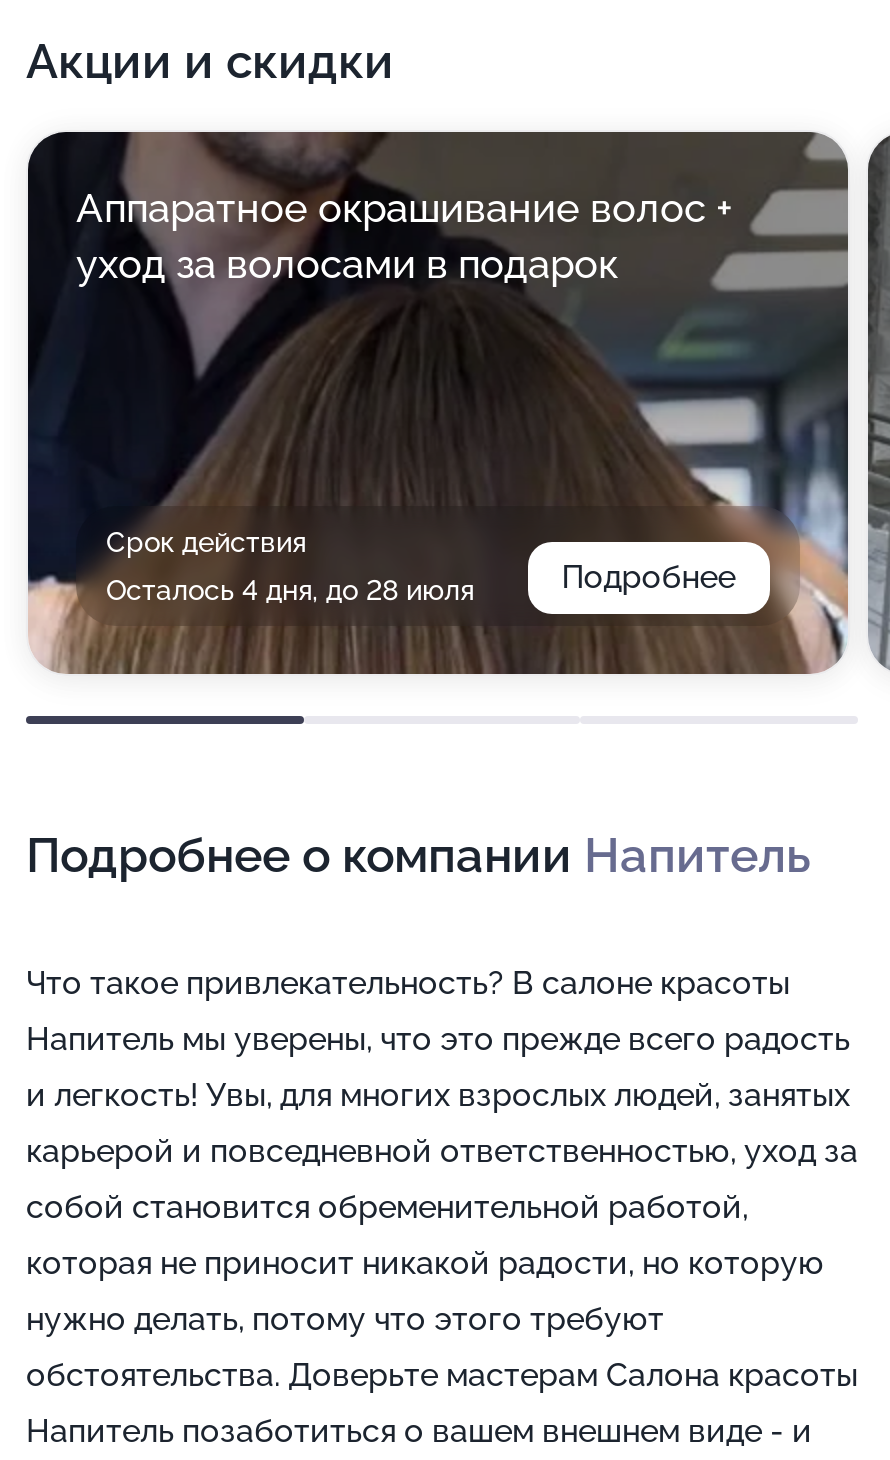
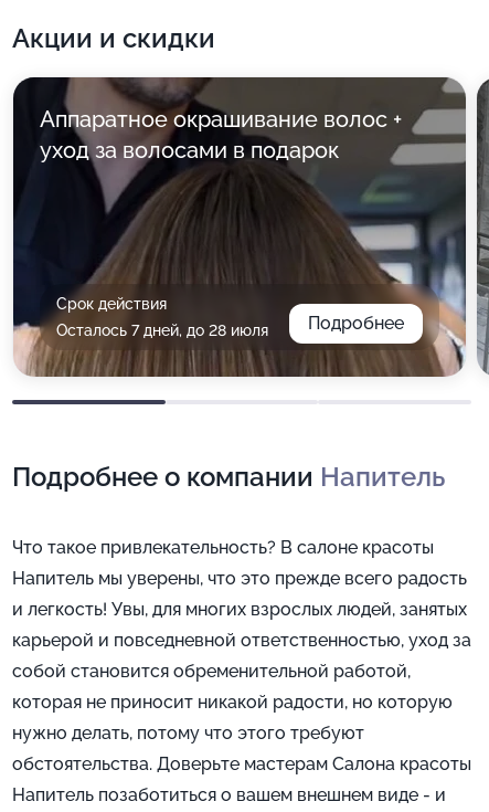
[106,574,474,606] Осталось 4 дня, до 28 июля -> [56,321,268,339] Осталось 7 дней, до 28 июля

